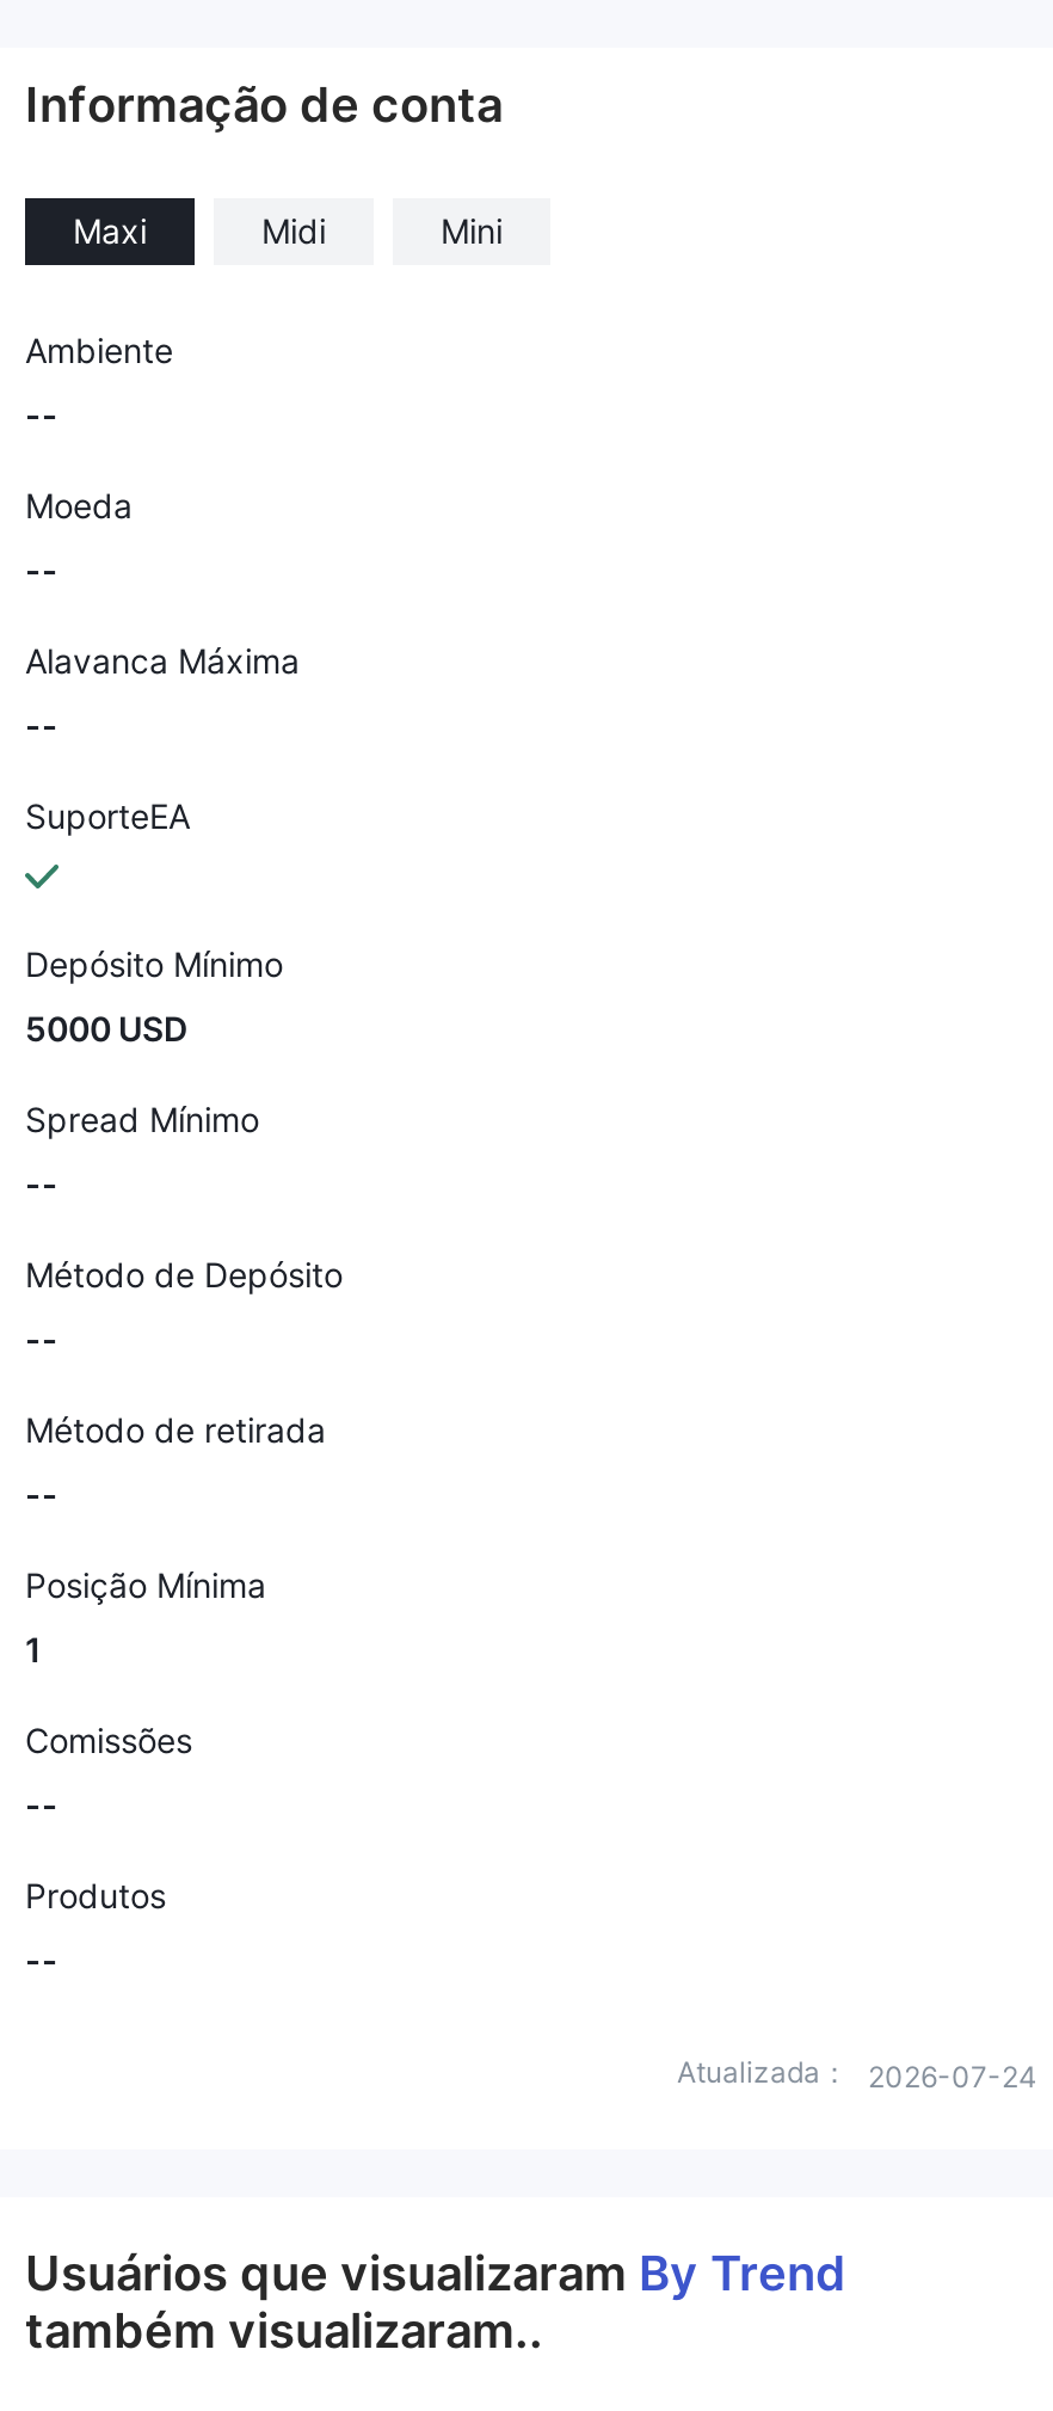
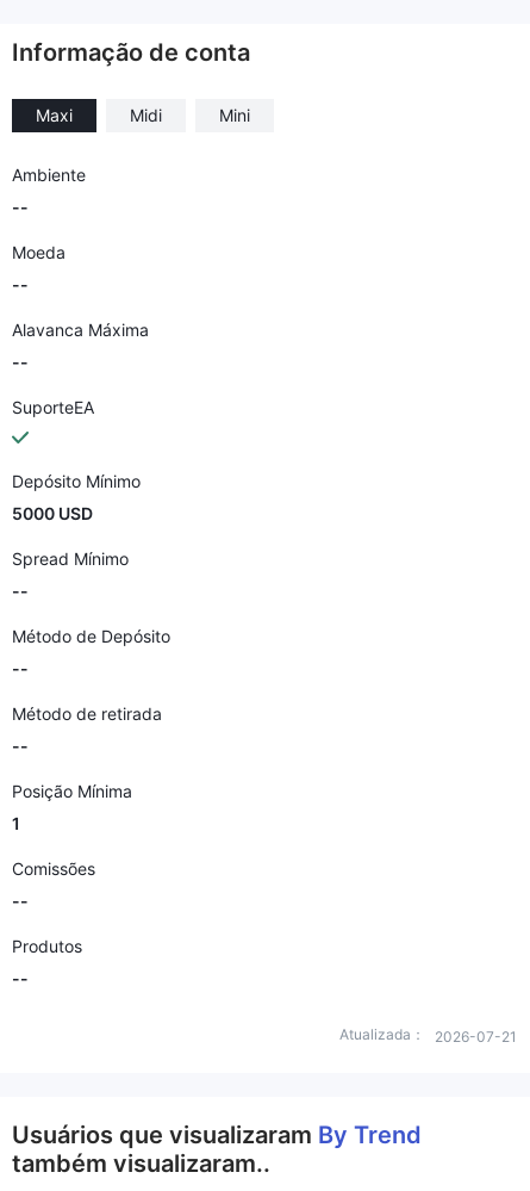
[677,2054,1037,2095] Atualizada： 2026-07-24 -> [339,1025,517,1046] Atualizada： 2026-07-21

